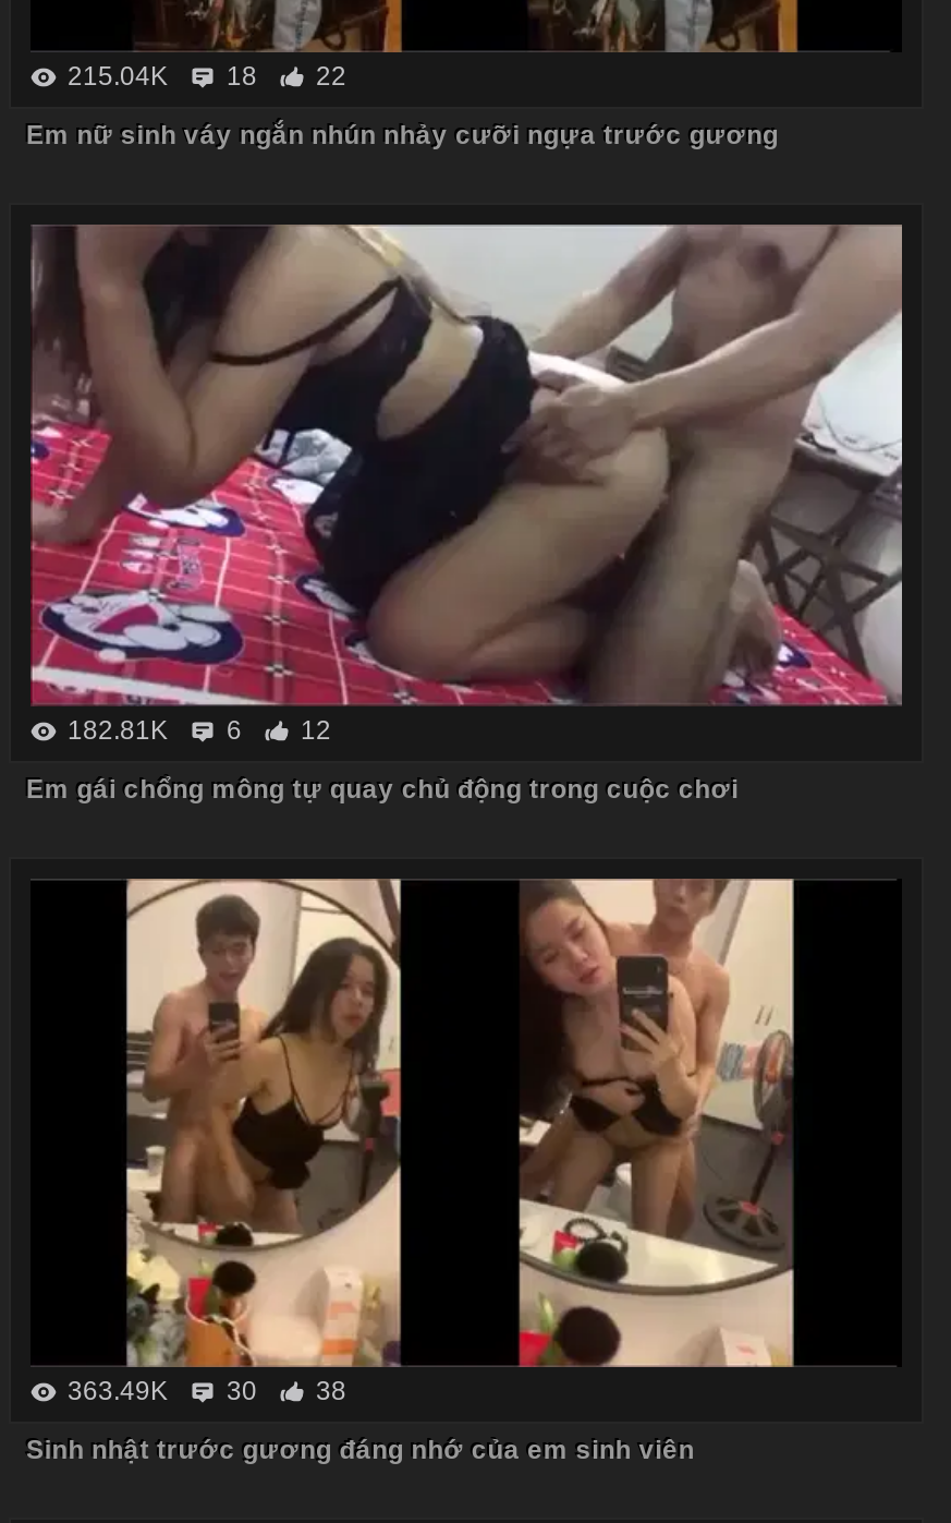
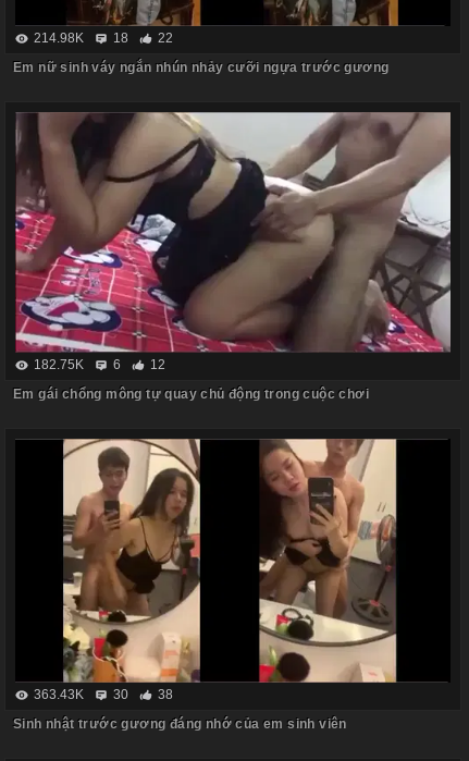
[68,61,346,91] 215.04K 18 22 -> [34,30,173,46] 214.98K 18 22
[68,716,331,746] 182.81K 6 12 -> [34,357,165,373] 182.75K 6 12
[68,1375,346,1406] 363.49K 30 38 -> [34,687,173,702] 363.43K 30 38

